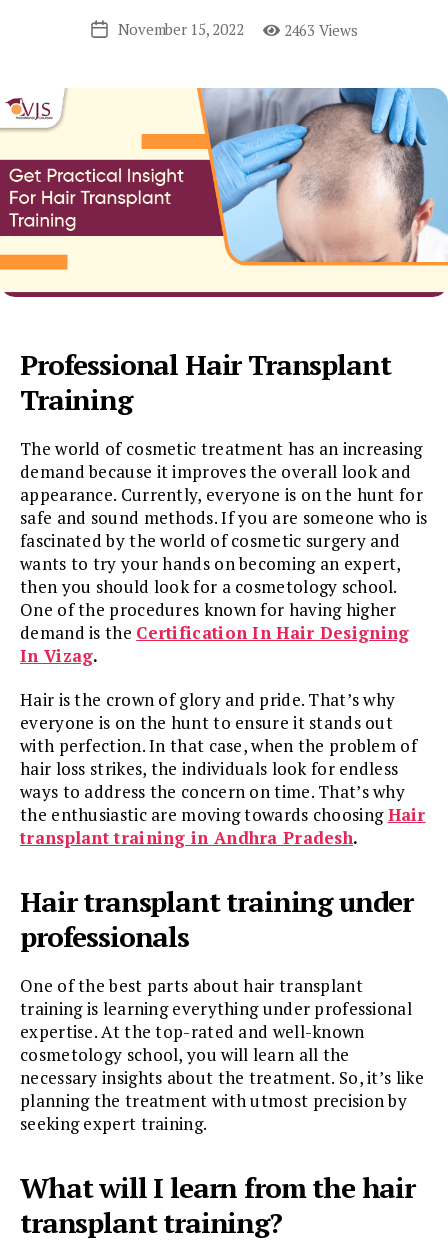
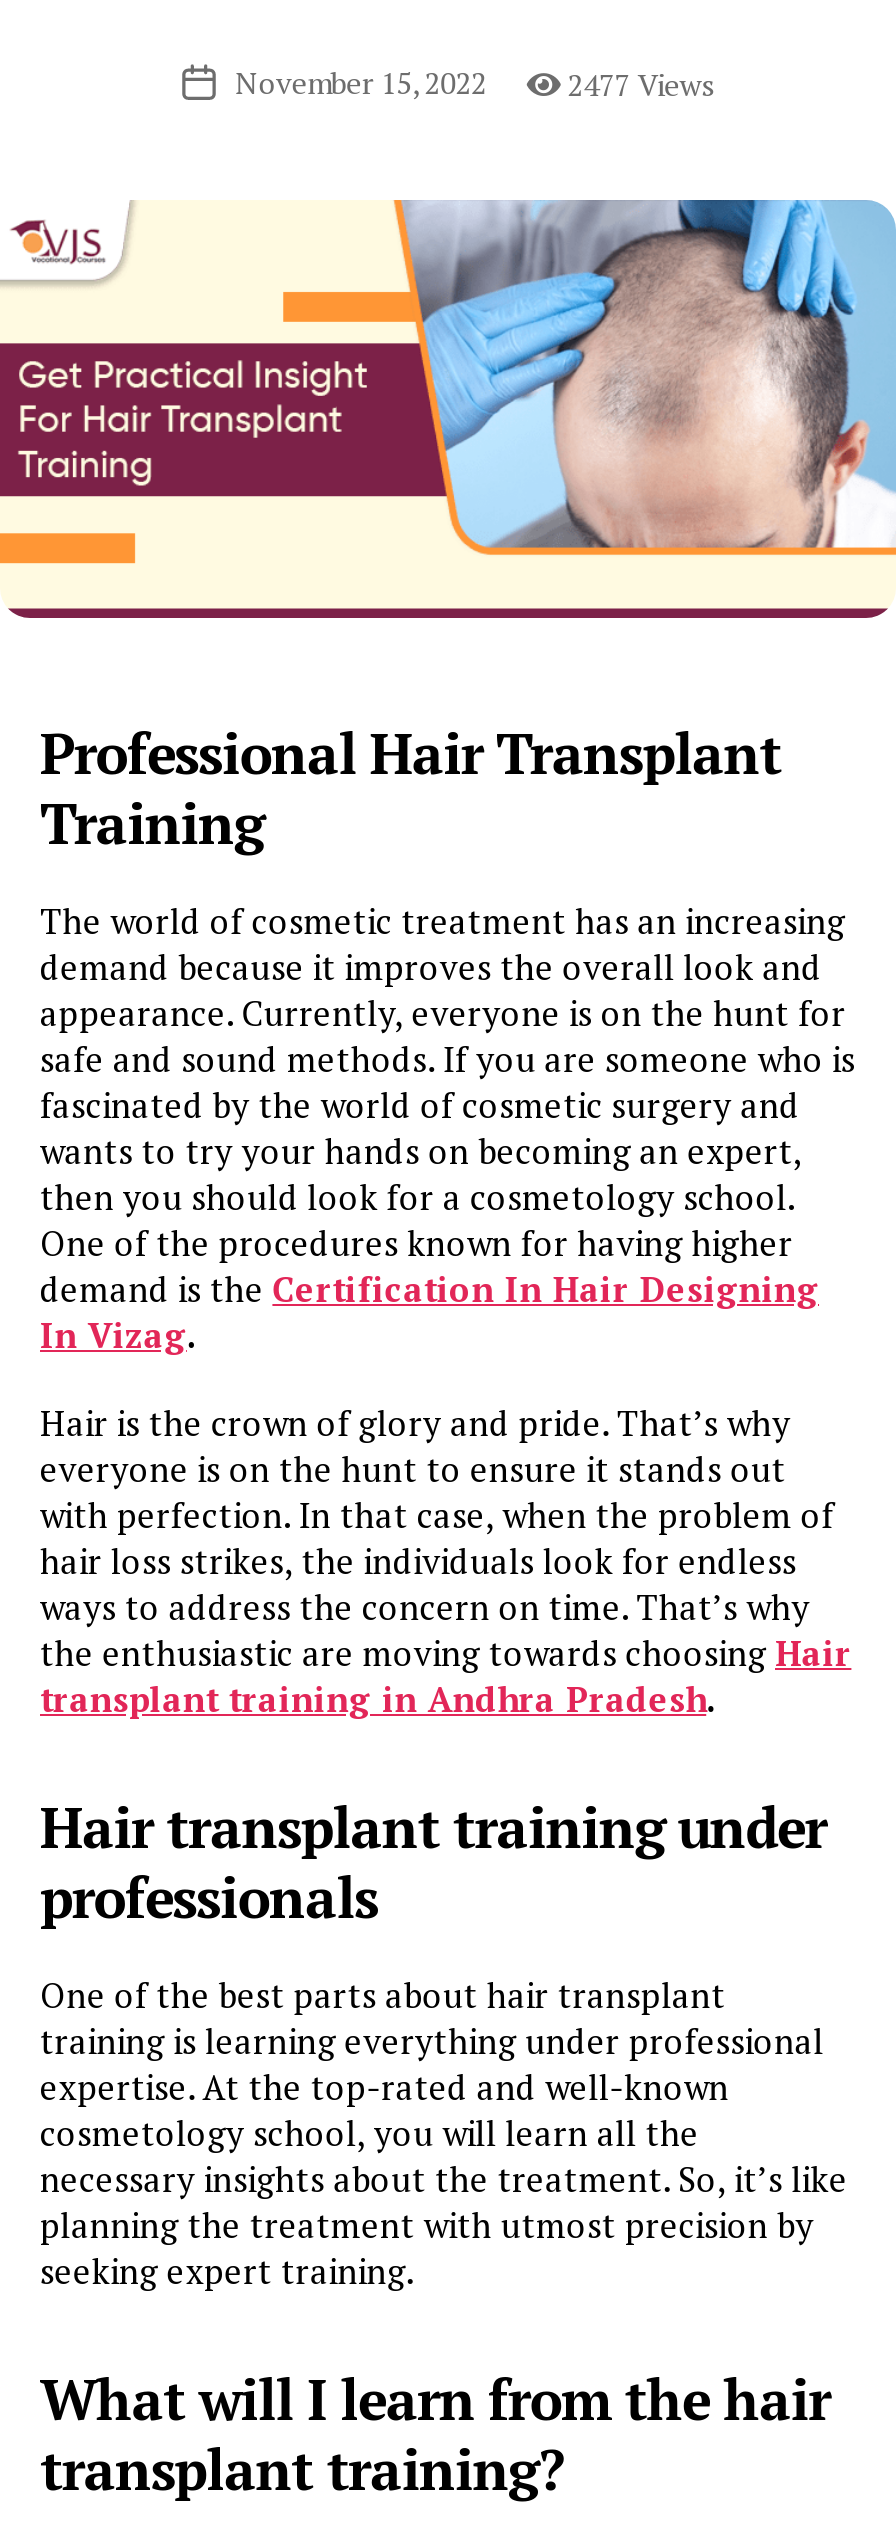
[280,20,357,40] 2463 Views -> [560,64,715,104] 2477 Views

